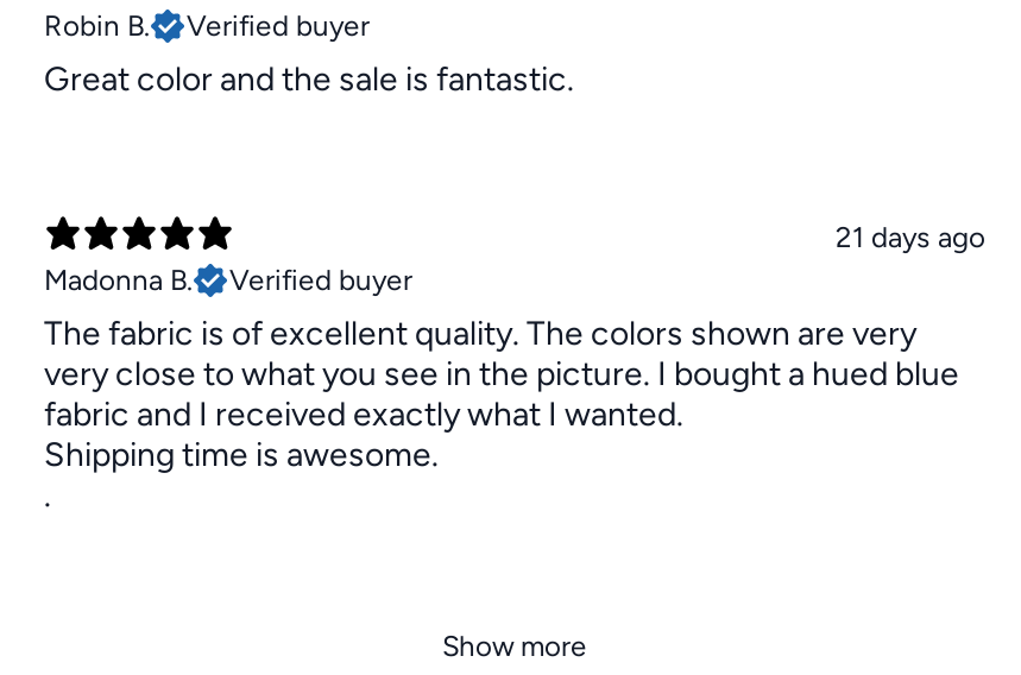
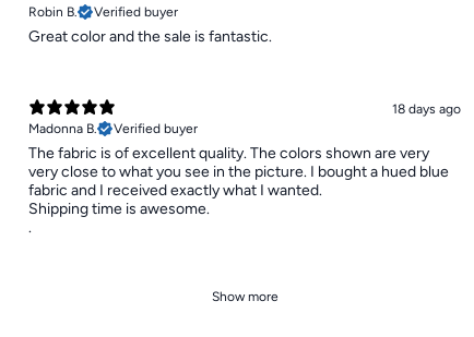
[836,220,985,253] 21 days ago -> [392,101,461,116] 18 days ago

